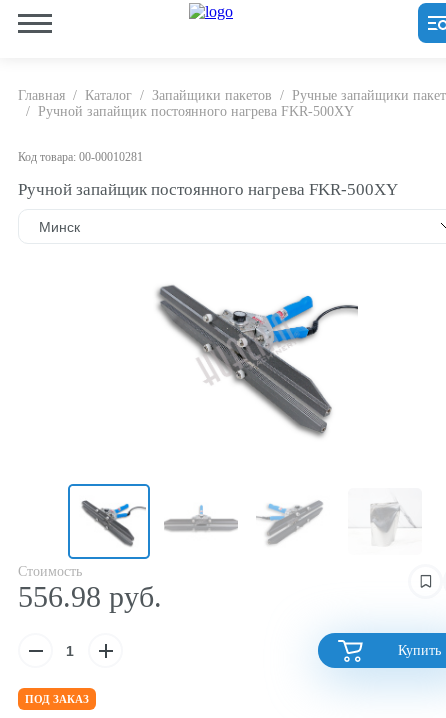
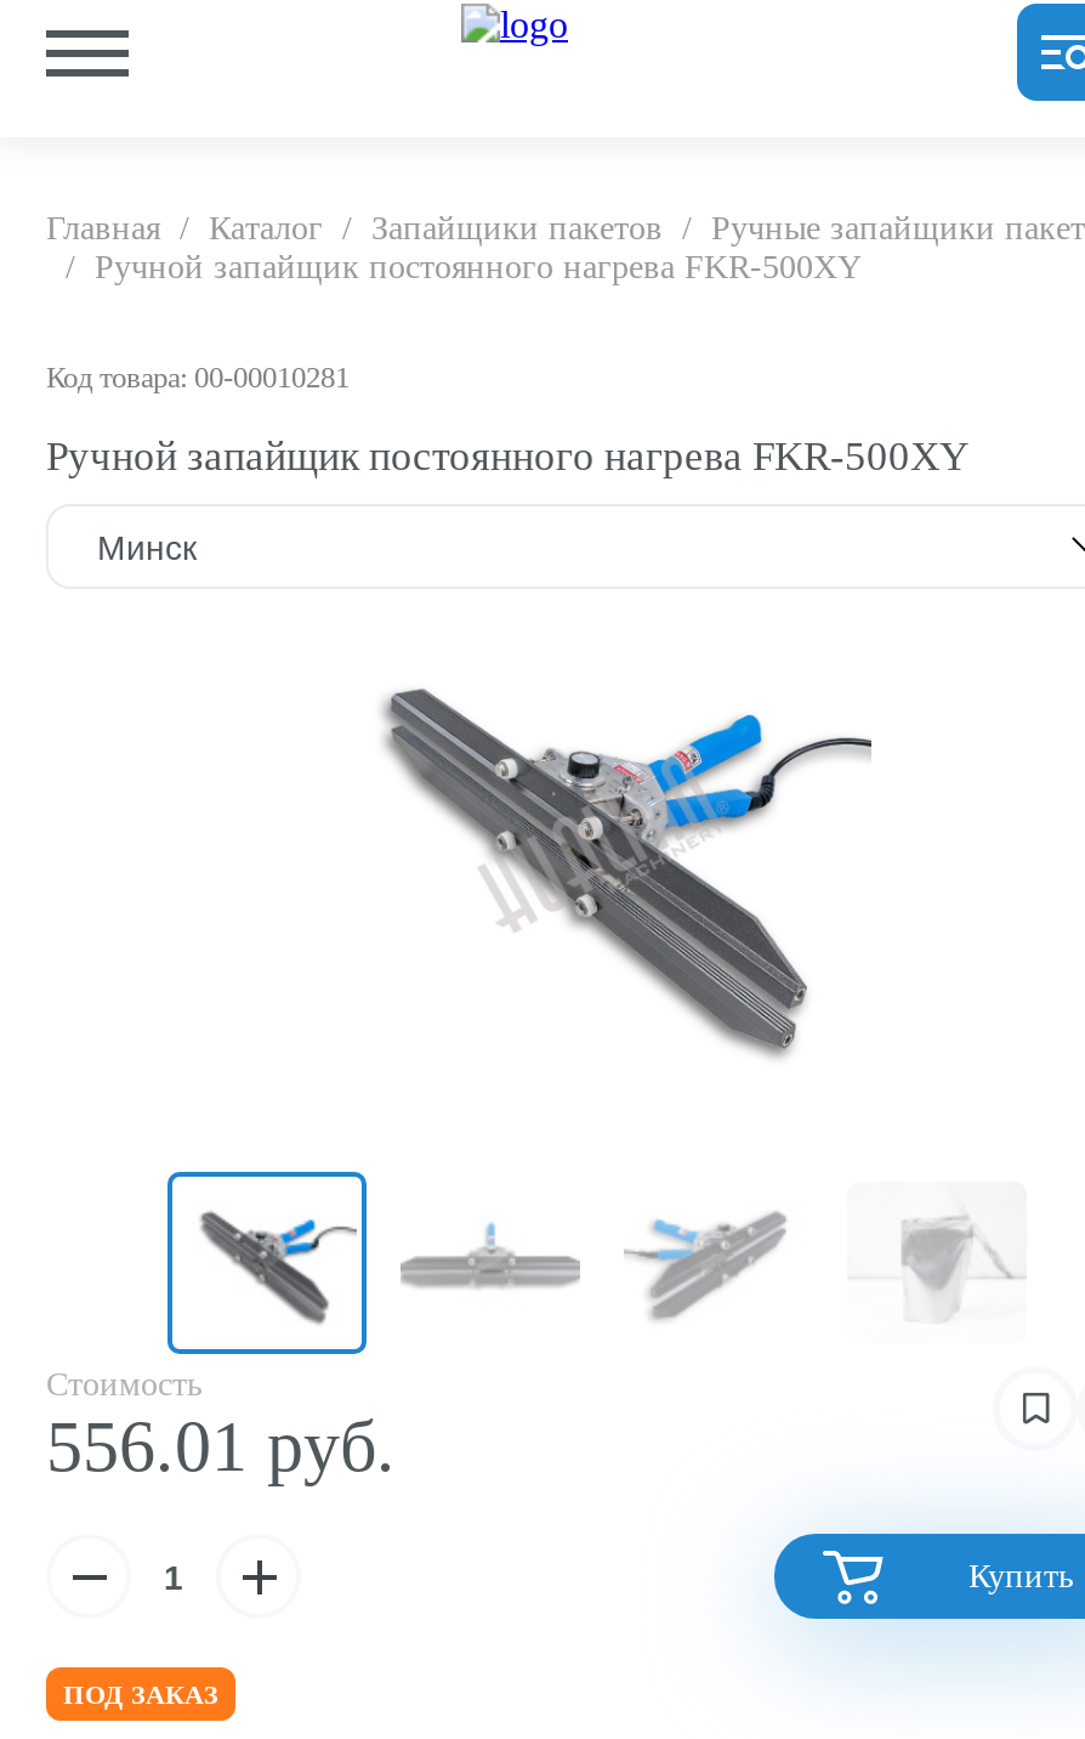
[18,580,162,613] 556.98 руб. -> [46,1405,396,1485] 556.01 руб.

